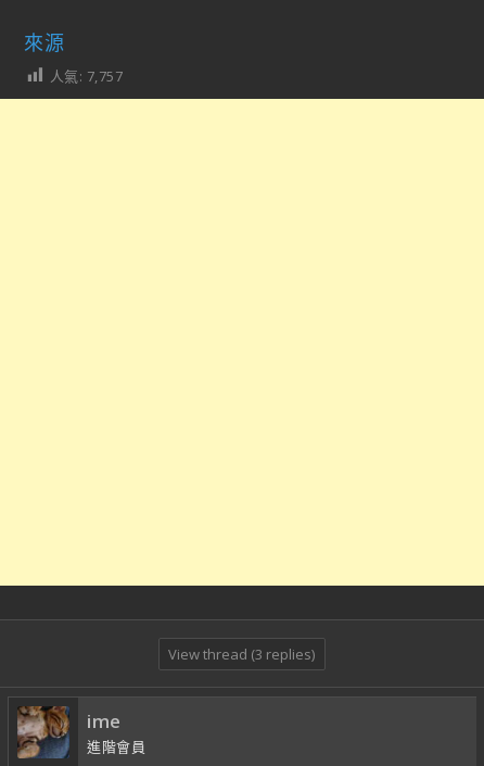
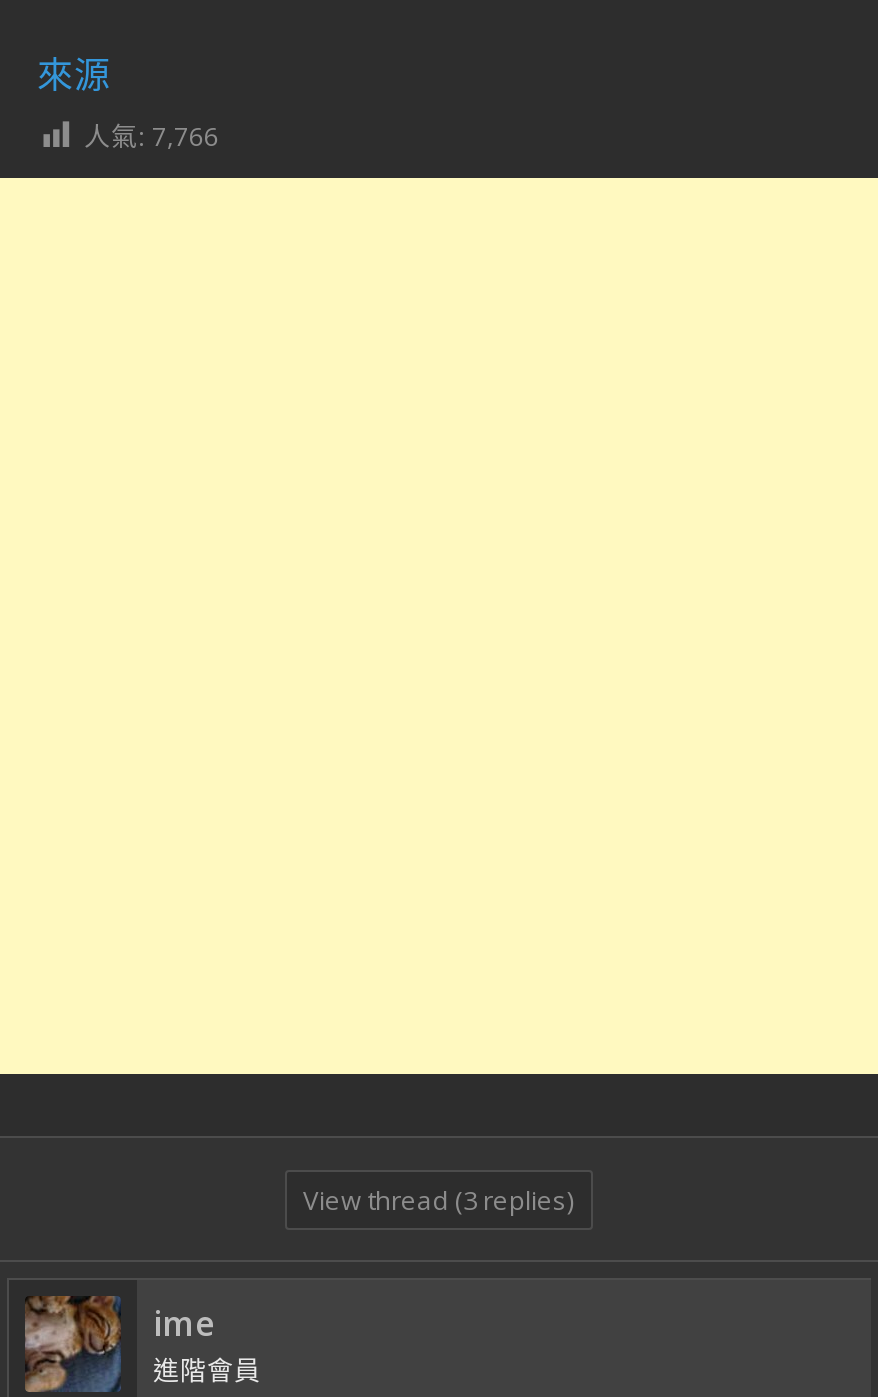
[49,66,123,85] 人氣: 7,757 -> [84,117,219,153] 人氣: 7,766

